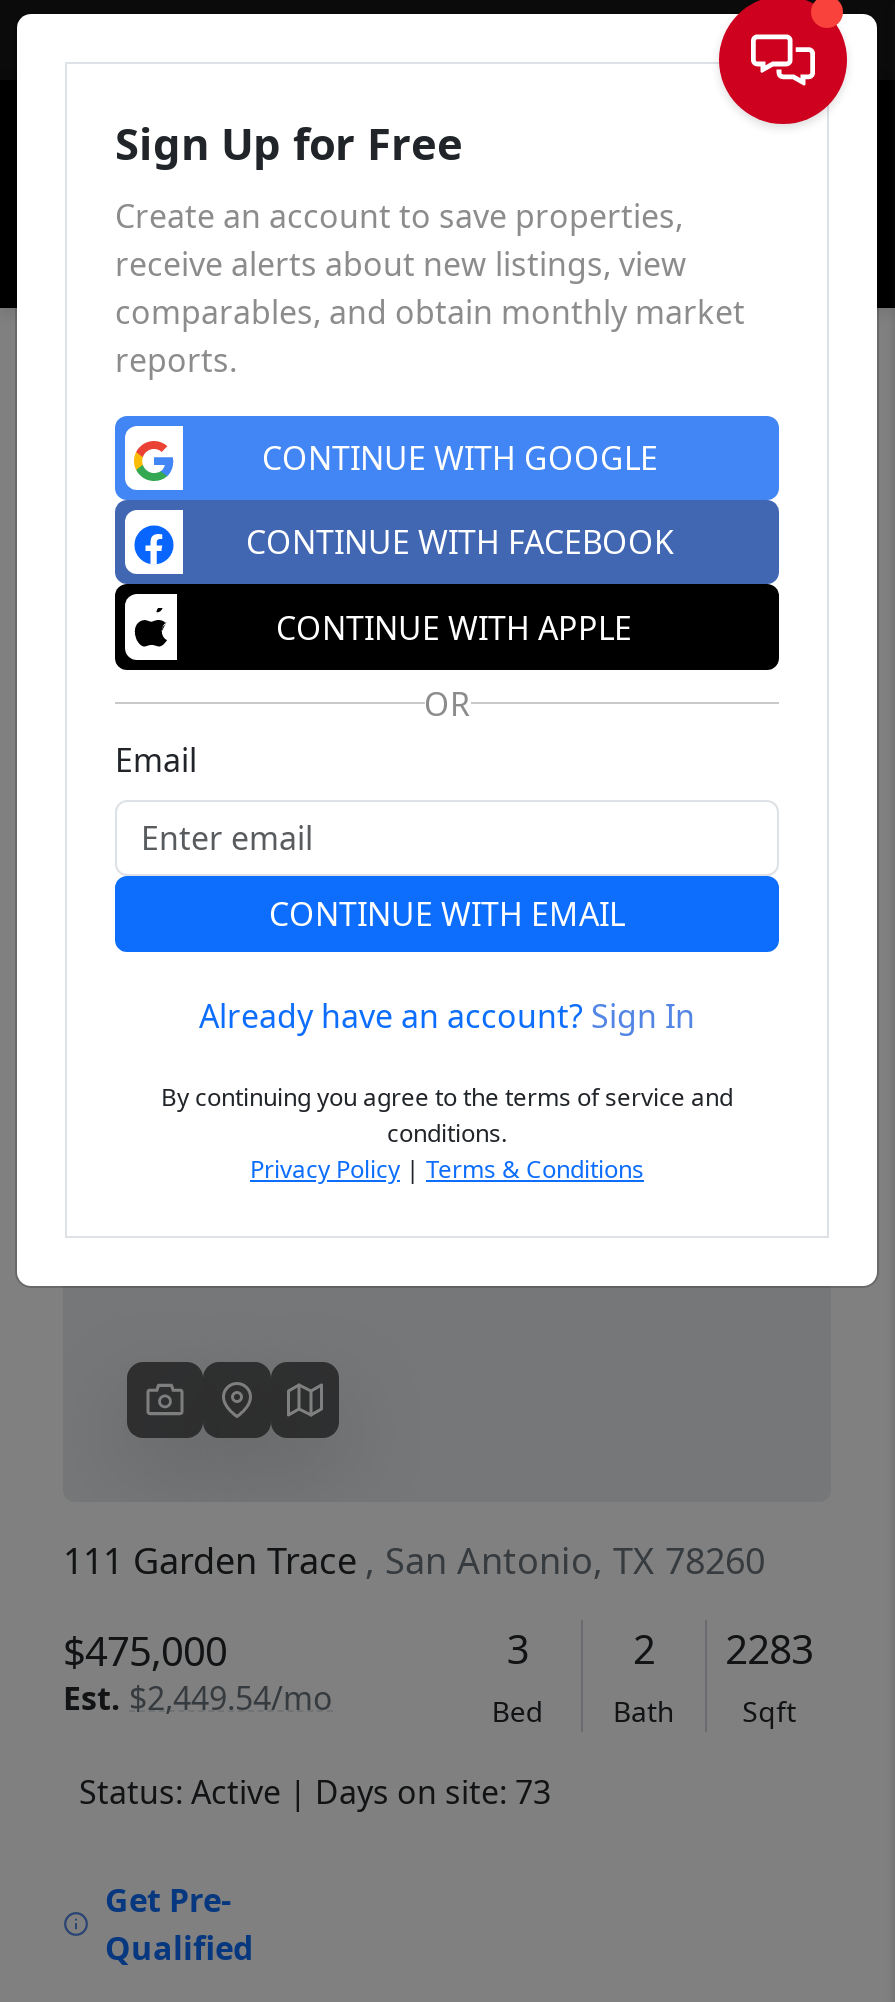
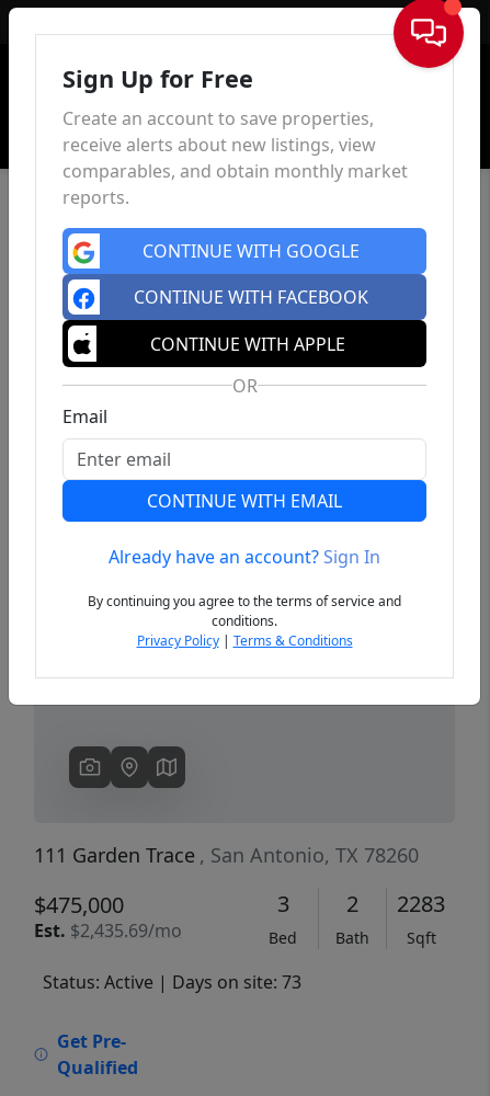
[63,1675,333,1719] Est. $2,449.54/mo -> [34,918,182,942] Est. $2,435.69/mo

